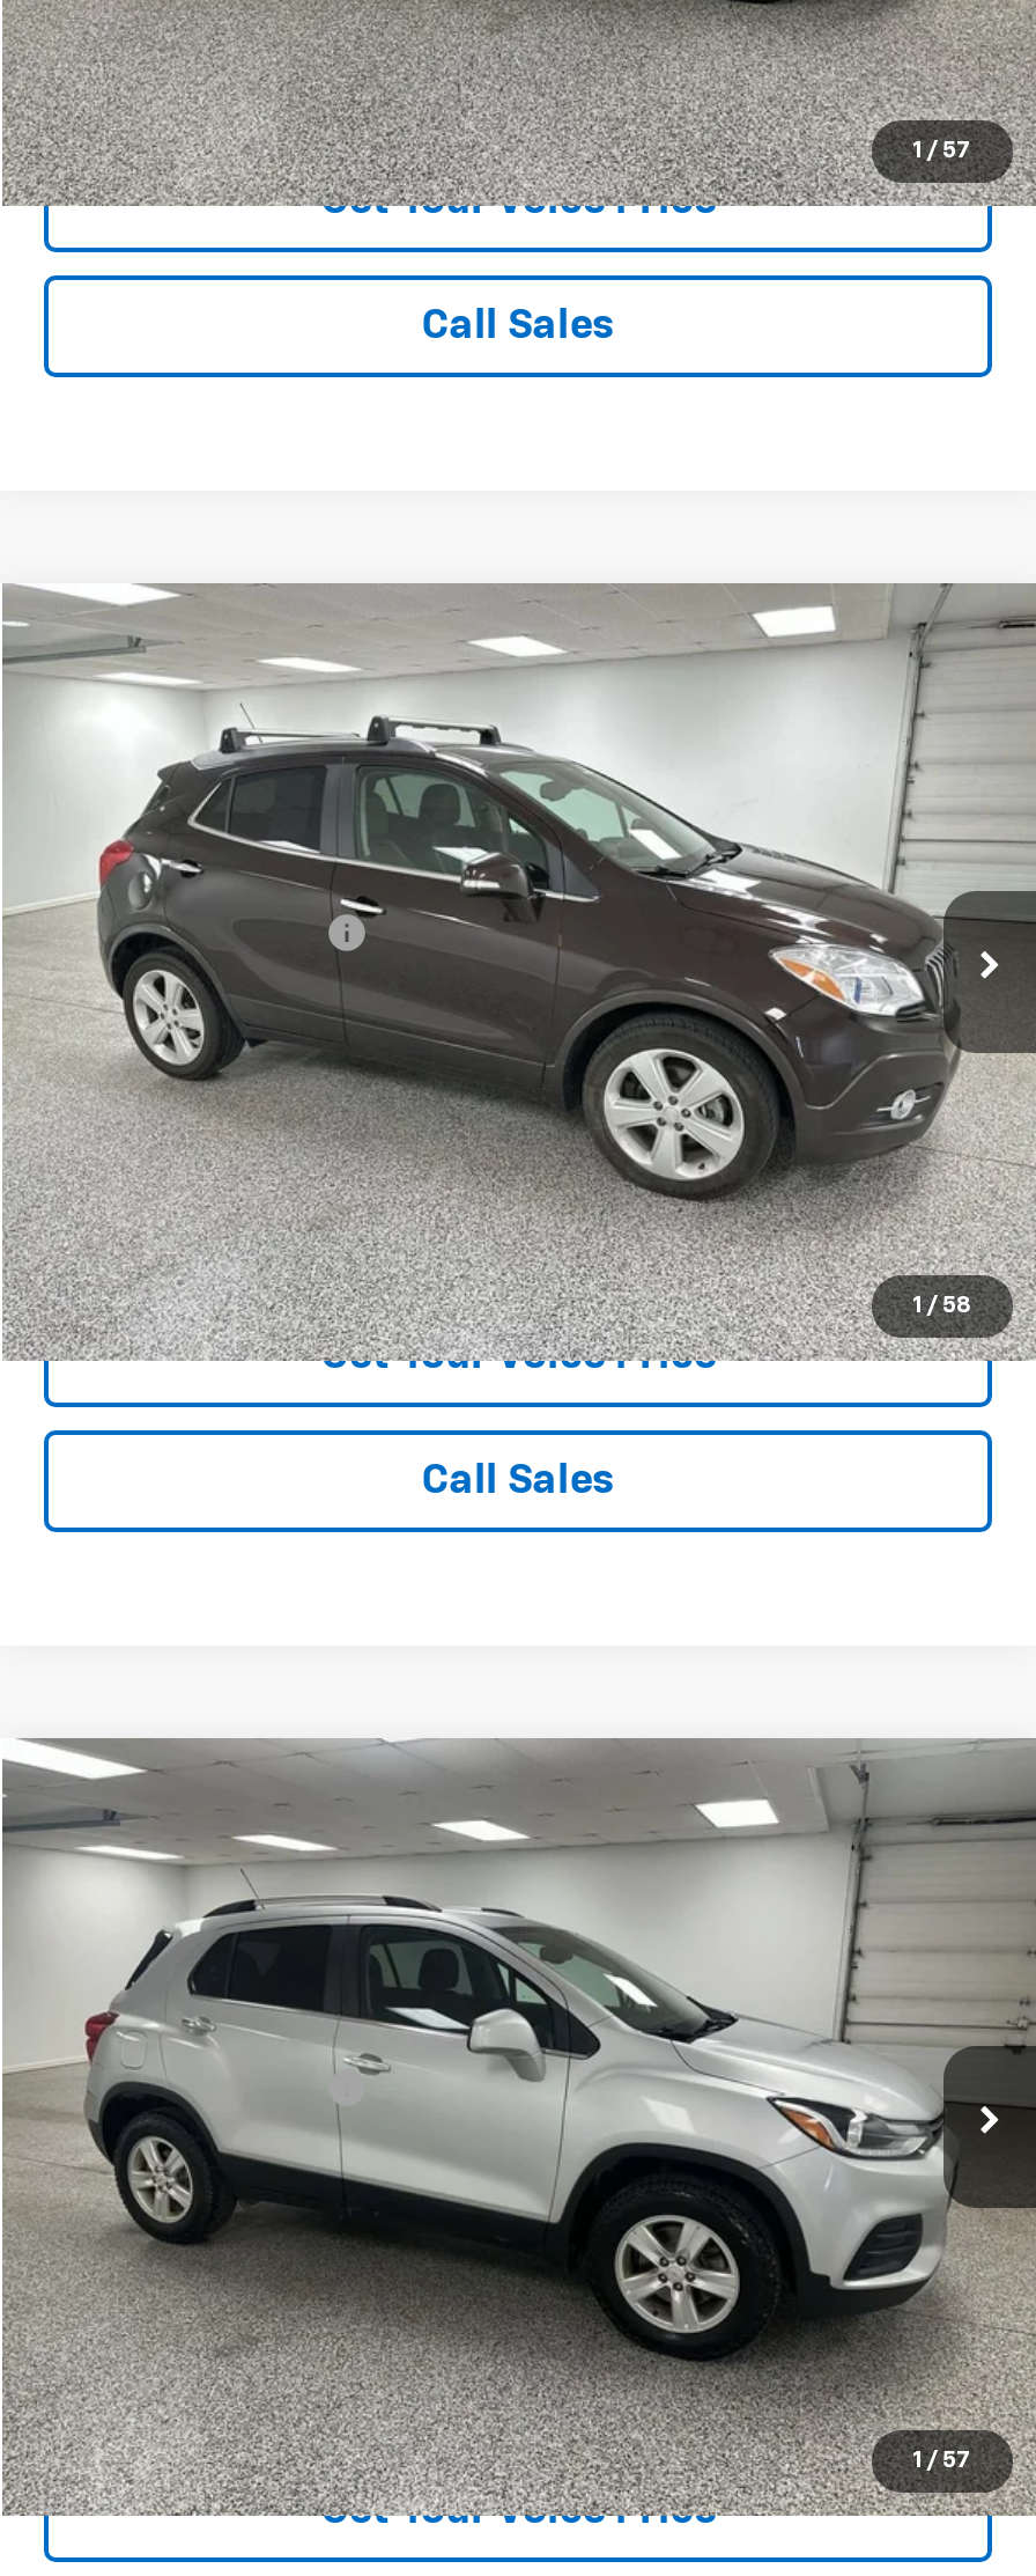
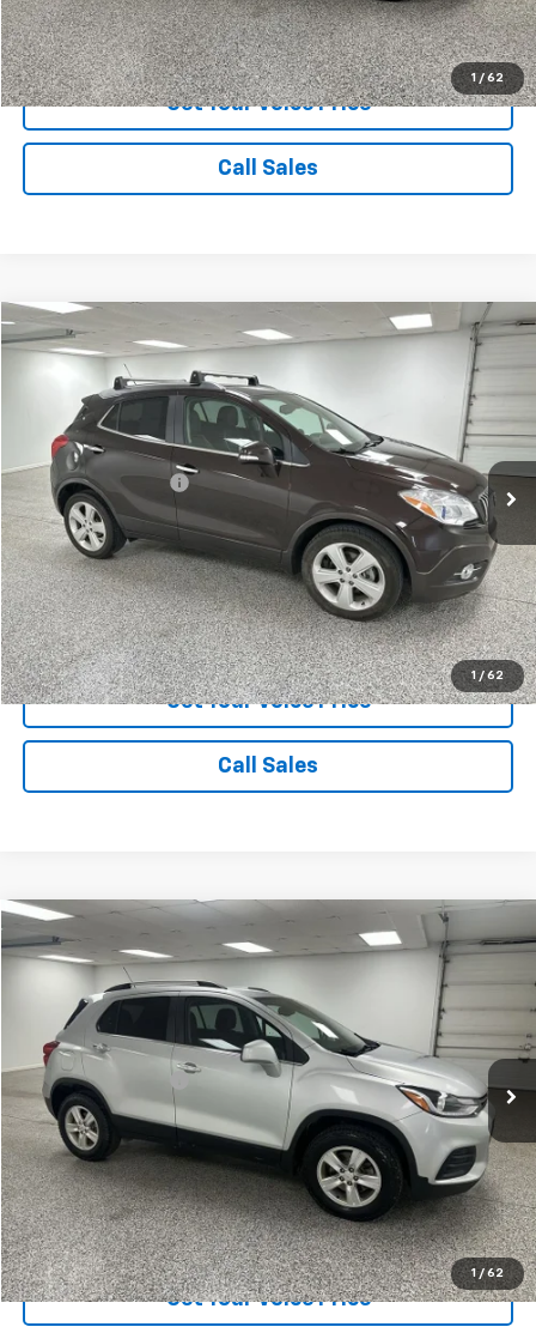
[912,139,972,162] 1 / 57 -> [471,72,504,84] 1 / 62
[912,1294,972,1317] 1 / 58 -> [471,669,504,681] 1 / 62
[912,2449,972,2472] 1 / 57 -> [471,1267,504,1279] 1 / 62

